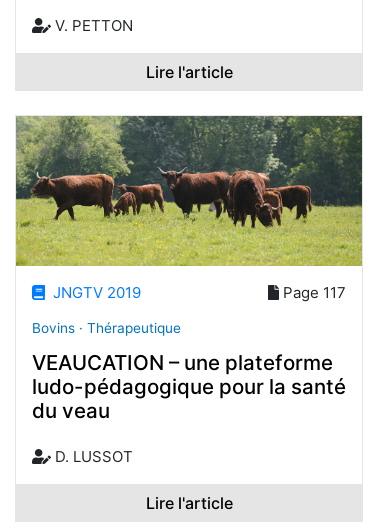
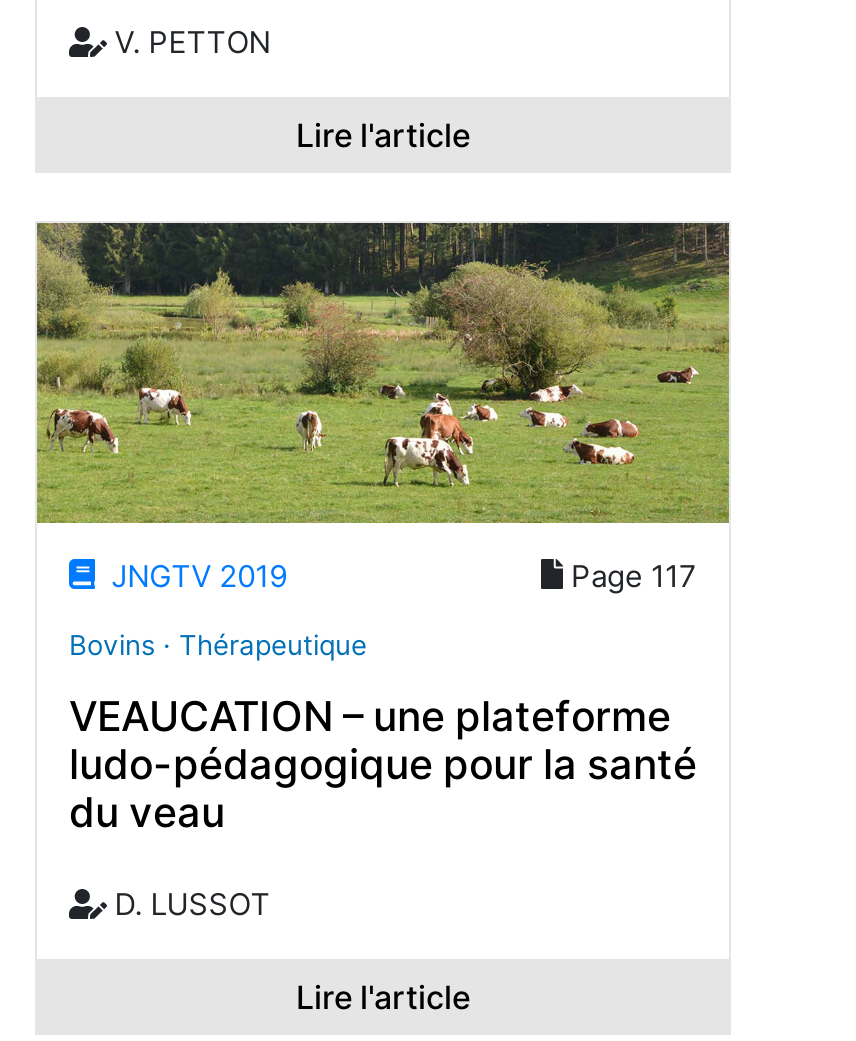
[15,115,363,266] [image] -> [35,220,731,524] [image]

